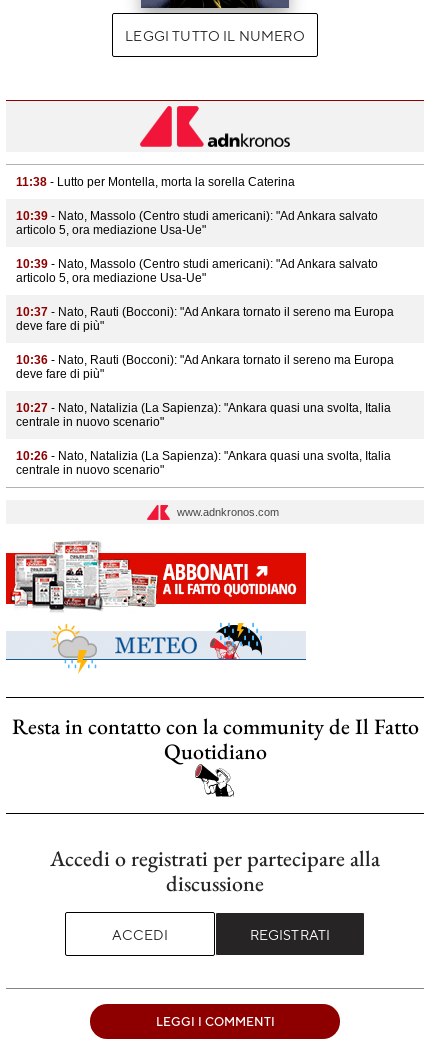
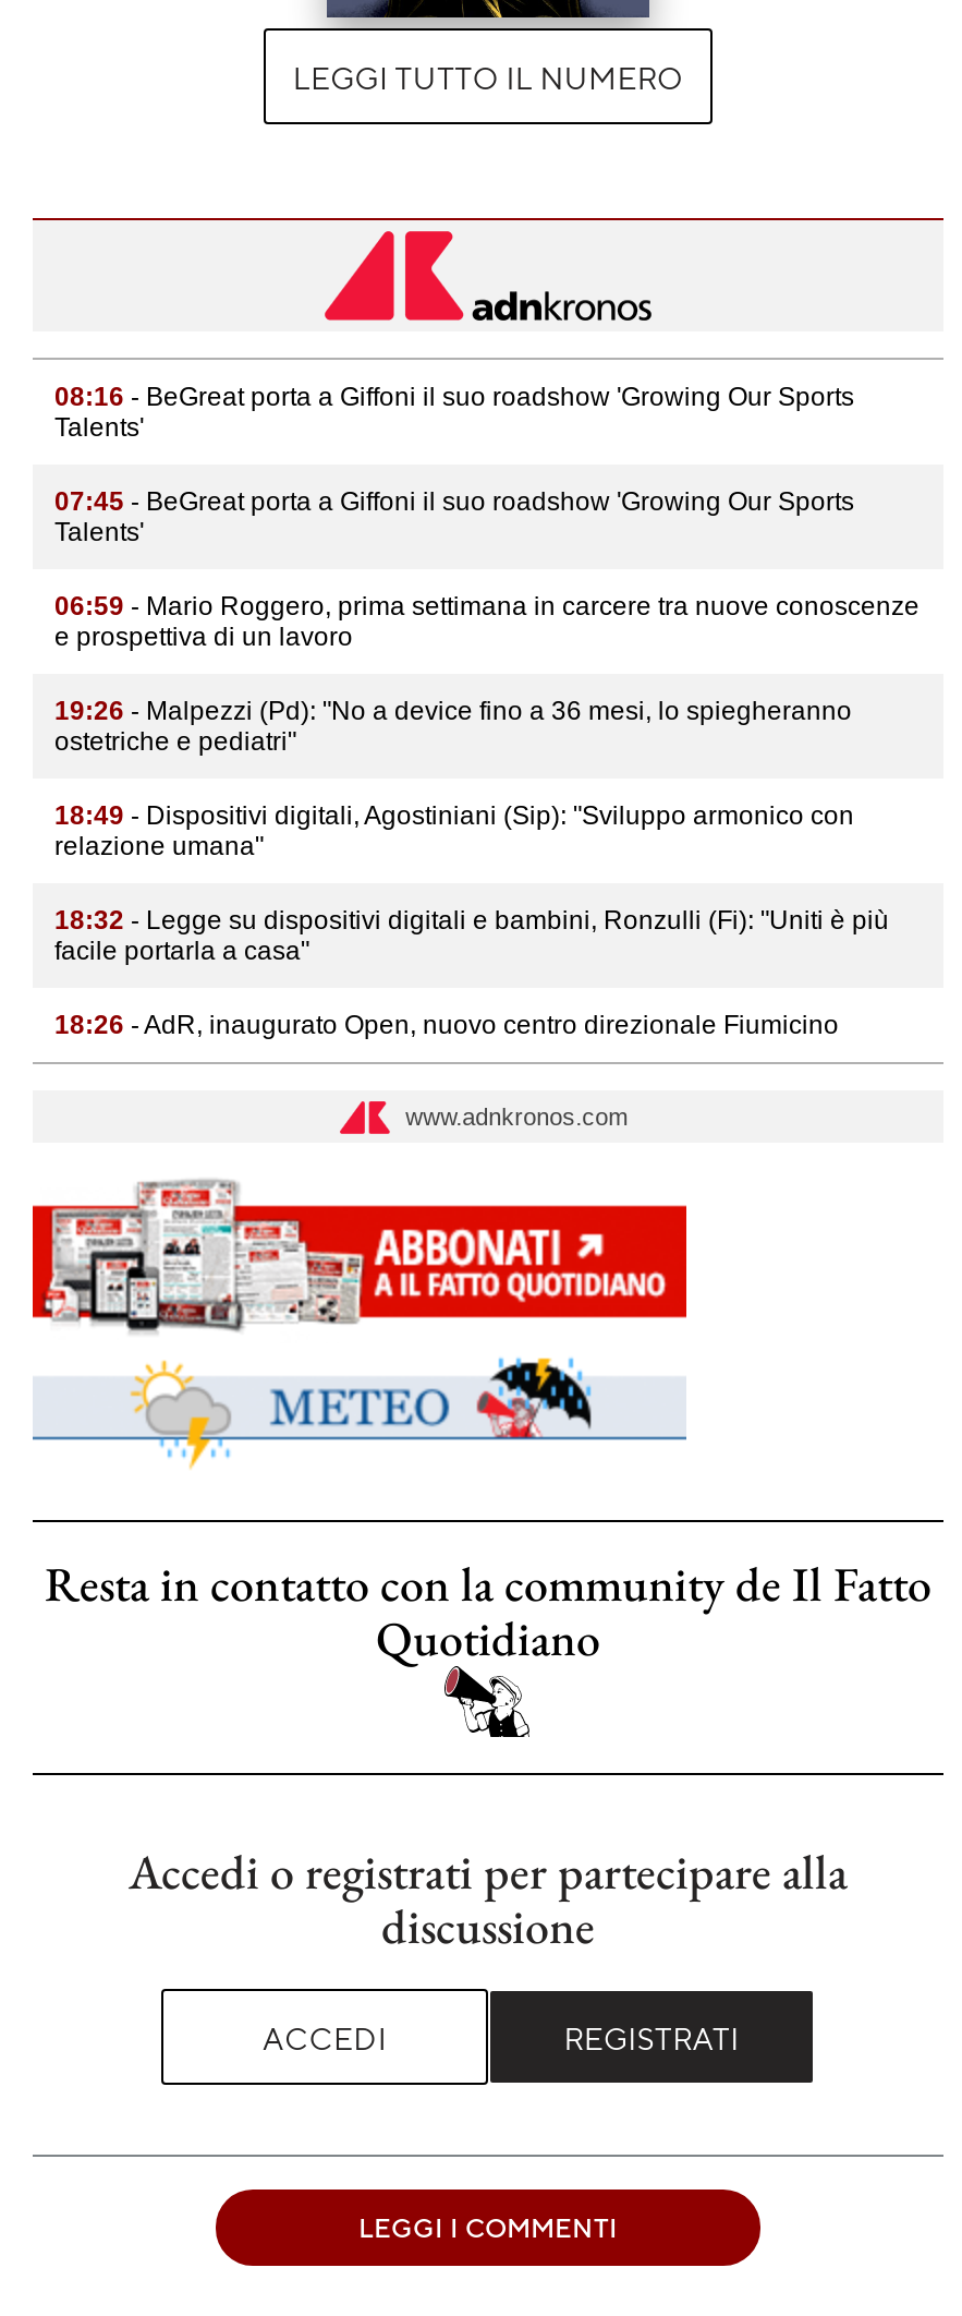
[16,175,295,189] 11:38 - Lutto per Montella, morta la sorella Caterina -> [54,382,854,443] 08:16 - BeGreat porta a Giffoni il suo roadshow 'Growing Our Sports | Talents'
[16,209,378,237] 10:39 - Nato, Massolo (Centro studi americani): "Ad Ankara salvato | articolo 5, ora mediazione Usa-Ue" -> [54,486,854,547] 07:45 - BeGreat porta a Giffoni il suo roadshow 'Growing Our Sports | Talents'
[16,257,378,285] 10:39 - Nato, Massolo (Centro studi americani): "Ad Ankara salvato | articolo 5, ora mediazione Usa-Ue" -> [54,591,920,652] 06:59 - Mario Roggero, prima settimana in carcere tra nuove conoscenze | e prospettiva di un lavoro
[16,305,394,333] 10:37 - Nato, Rauti (Bocconi): "Ad Ankara tornato il sereno ma Europa | deve fare di più" -> [54,696,852,757] 19:26 - Malpezzi (Pd): "No a device fino a 36 mesi, lo spiegheranno | ostetriche e pediatri"
[16,353,394,381] 10:36 - Nato, Rauti (Bocconi): "Ad Ankara tornato il sereno ma Europa | deve fare di più" -> [54,800,854,861] 18:49 - Dispositivi digitali, Agostiniani (Sip): "Sviluppo armonico con | relazione umana"
[16,401,391,429] 10:27 - Nato, Natalizia (La Sapienza): "Ankara quasi una svolta, Italia | centrale in nuovo scenario" -> [54,905,889,966] 18:32 - Legge su dispositivi digitali e bambini, Ronzulli (Fi): "Uniti è più | facile portarla a casa"
[16,449,391,477] 10:26 - Nato, Natalizia (La Sapienza): "Ankara quasi una svolta, Italia | centrale in nuovo scenario" -> [54,1010,839,1040] 18:26 - AdR, inaugurato Open, nuovo centro direzionale Fiumicino

